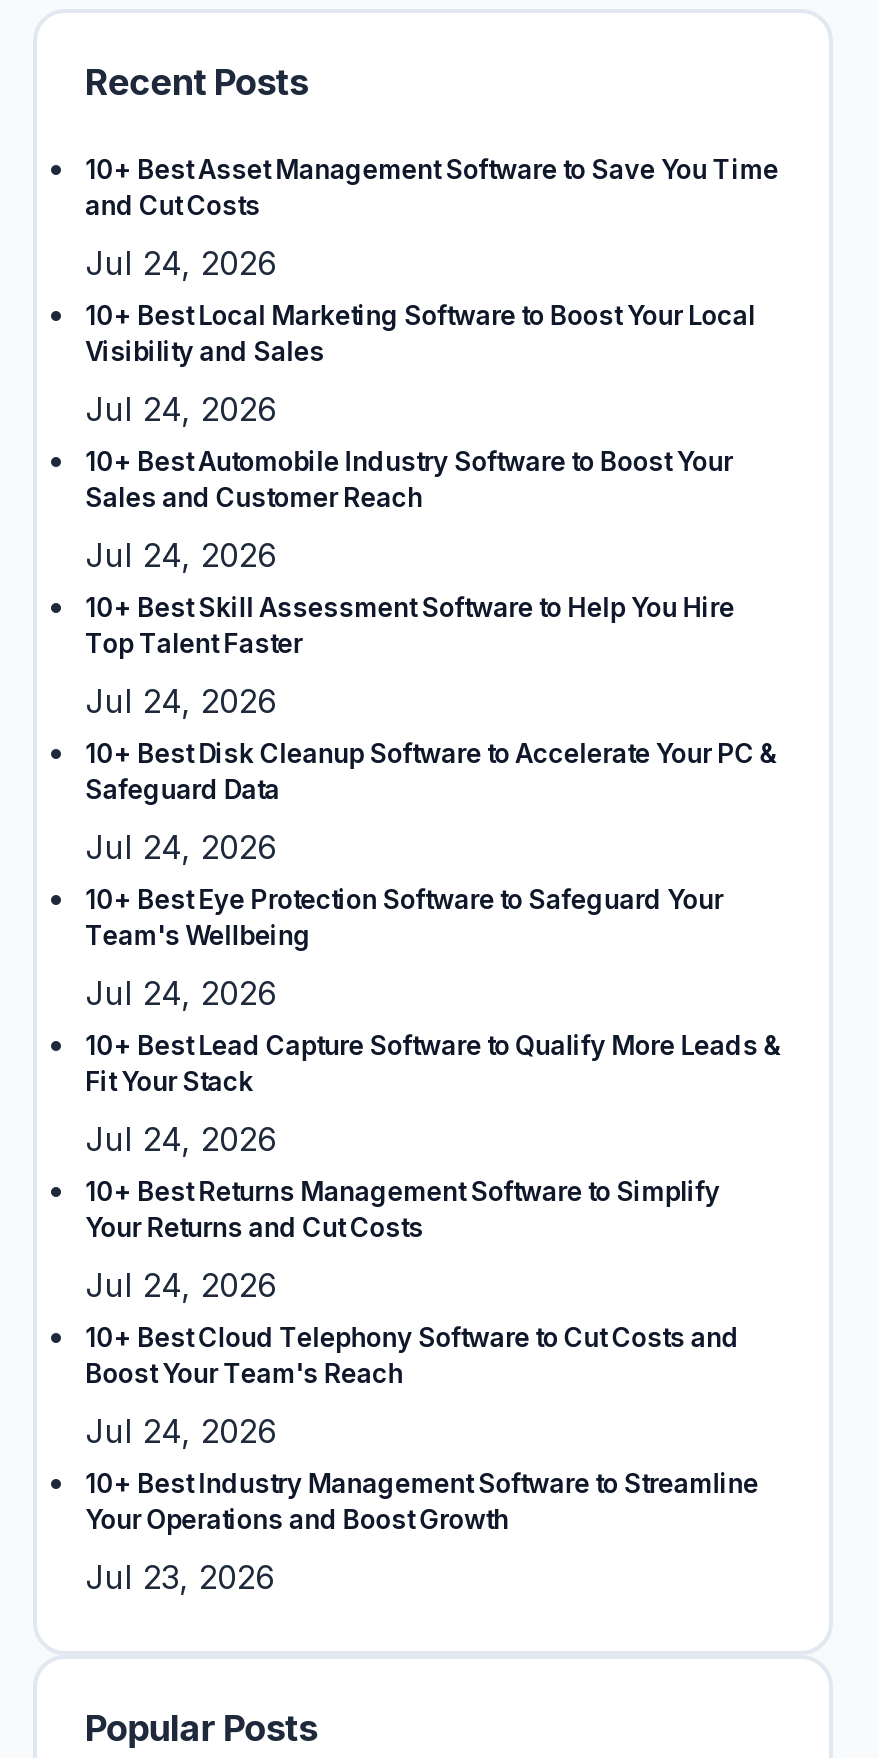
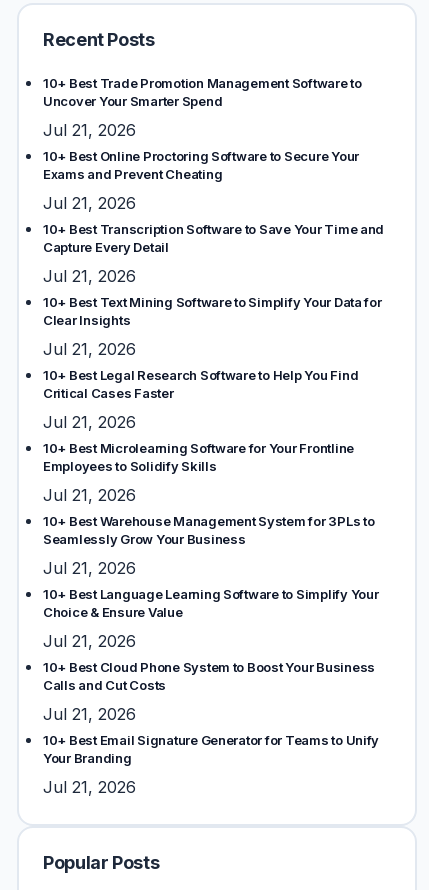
[85,153,778,221] 10+ Best Asset Management Software to Save You Time | and Cut Costs -> [43,75,362,109] 10+ Best Trade Promotion Management Software to | Uncover Your Smarter Spend
[85,243,755,367] Jul 24, 2026 | 10+ Best Local Marketing Software to Boost Your Local | Visibility and Sales -> [43,120,359,182] Jul 21, 2026 | 10+ Best Online Proctoring Software to Secure Your | Exams and Prevent Cheating
[85,389,732,513] Jul 24, 2026 | 10+ Best Automobile Industry Software to Boost Your | Sales and Customer Reach -> [43,193,384,255] Jul 21, 2026 | 10+ Best Transcription Software to Save Your Time and | Capture Every Detail
[85,535,734,659] Jul 24, 2026 | 10+ Best Skill Assessment Software to Help You Hire | Top Talent Faster -> [43,266,382,328] Jul 21, 2026 | 10+ Best Text Mining Software to Simplify Your Data for | Clear Insights
[85,681,777,805] Jul 24, 2026 | 10+ Best Disk Cleanup Software to Accelerate Your PC & | Safeguard Data -> [43,339,358,401] Jul 21, 2026 | 10+ Best Legal Research Software to Help You Find | Critical Cases Faster
[85,827,723,951] Jul 24, 2026 | 10+ Best Eye Protection Software to Safeguard Your | Team's Wellbeing -> [43,412,354,474] Jul 21, 2026 | 10+ Best Microlearning Software for Your Frontline | Employees to Solidify Skills
[85,973,781,1097] Jul 24, 2026 | 10+ Best Lead Capture Software to Qualify More Leads & | Fit Your Stack -> [43,485,374,547] Jul 21, 2026 | 10+ Best Warehouse Management System for 3PLs to | Seamlessly Grow Your Business
[85,1119,720,1243] Jul 24, 2026 | 10+ Best Returns Management Software to Simplify | Your Returns and Cut Costs -> [43,558,378,620] Jul 21, 2026 | 10+ Best Language Learning Software to Simplify Your | Choice & Ensure Value
[85,1265,739,1389] Jul 24, 2026 | 10+ Best Cloud Telephony Software to Cut Costs and | Boost Your Team's Reach -> [43,631,375,693] Jul 21, 2026 | 10+ Best Cloud Phone System to Boost Your Business | Calls and Cut Costs
[85,1411,758,1535] Jul 24, 2026 | 10+ Best Industry Management Software to Streamline | Your Operations and Boost Growth -> [43,704,379,766] Jul 21, 2026 | 10+ Best Email Signature Generator for Teams to Unify | Your Branding
[85,1557,275,1597] Jul 23, 2026 -> [43,777,136,797] Jul 21, 2026

